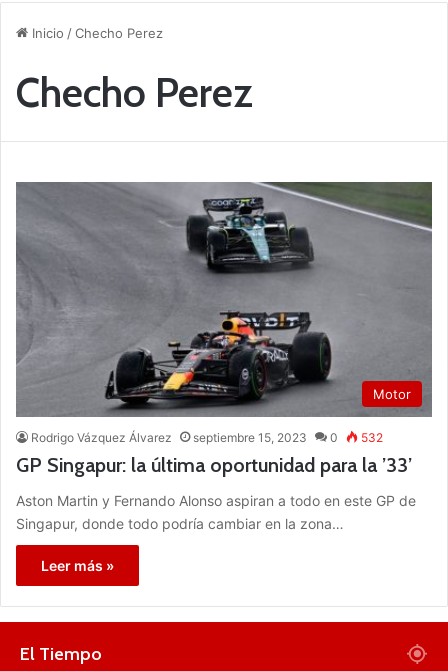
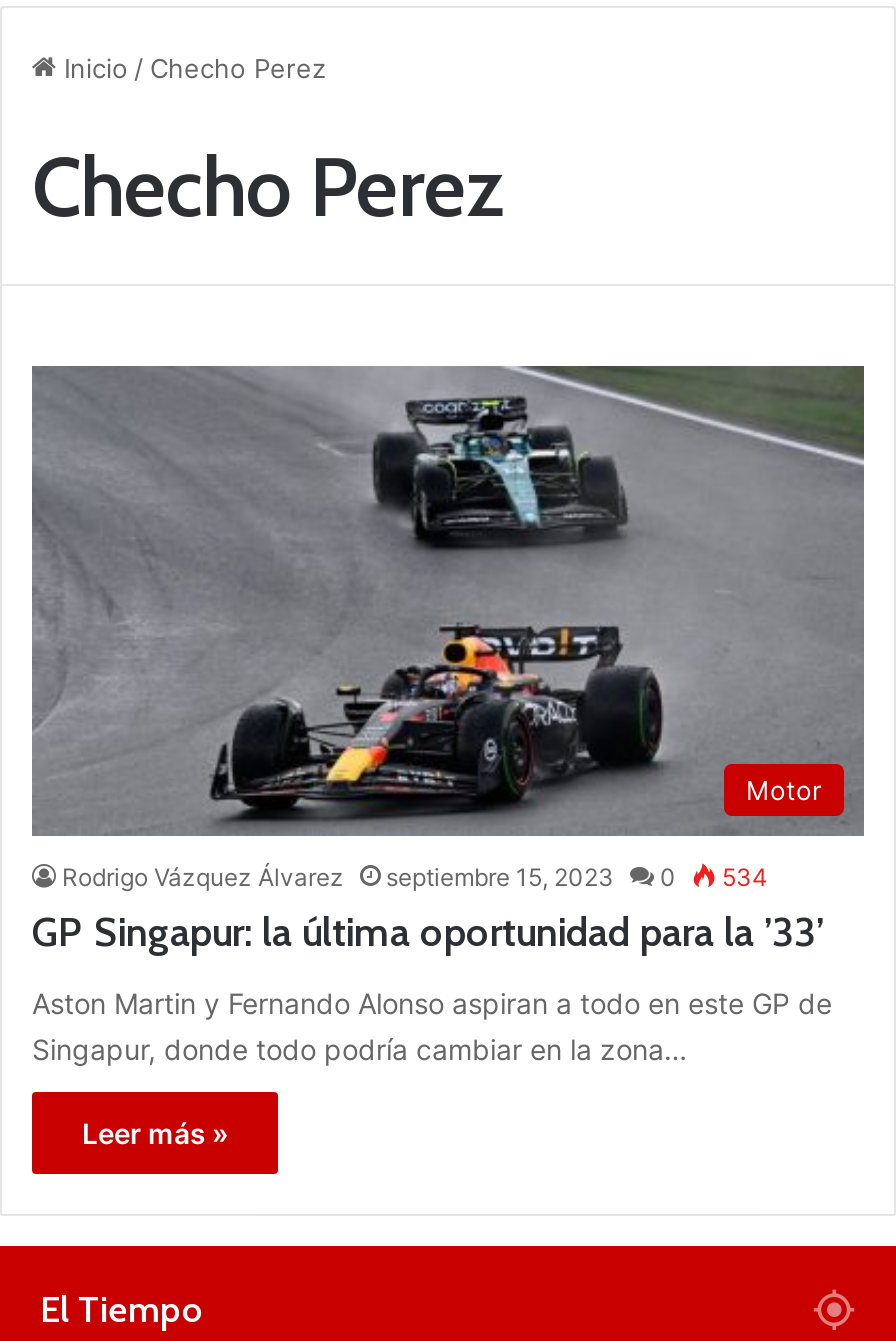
[31,430,383,445] Rodrigo Vázquez Álvarez septiembre 15, 2023 0 532 -> [62,861,768,891] Rodrigo Vázquez Álvarez septiembre 15, 2023 0 534

